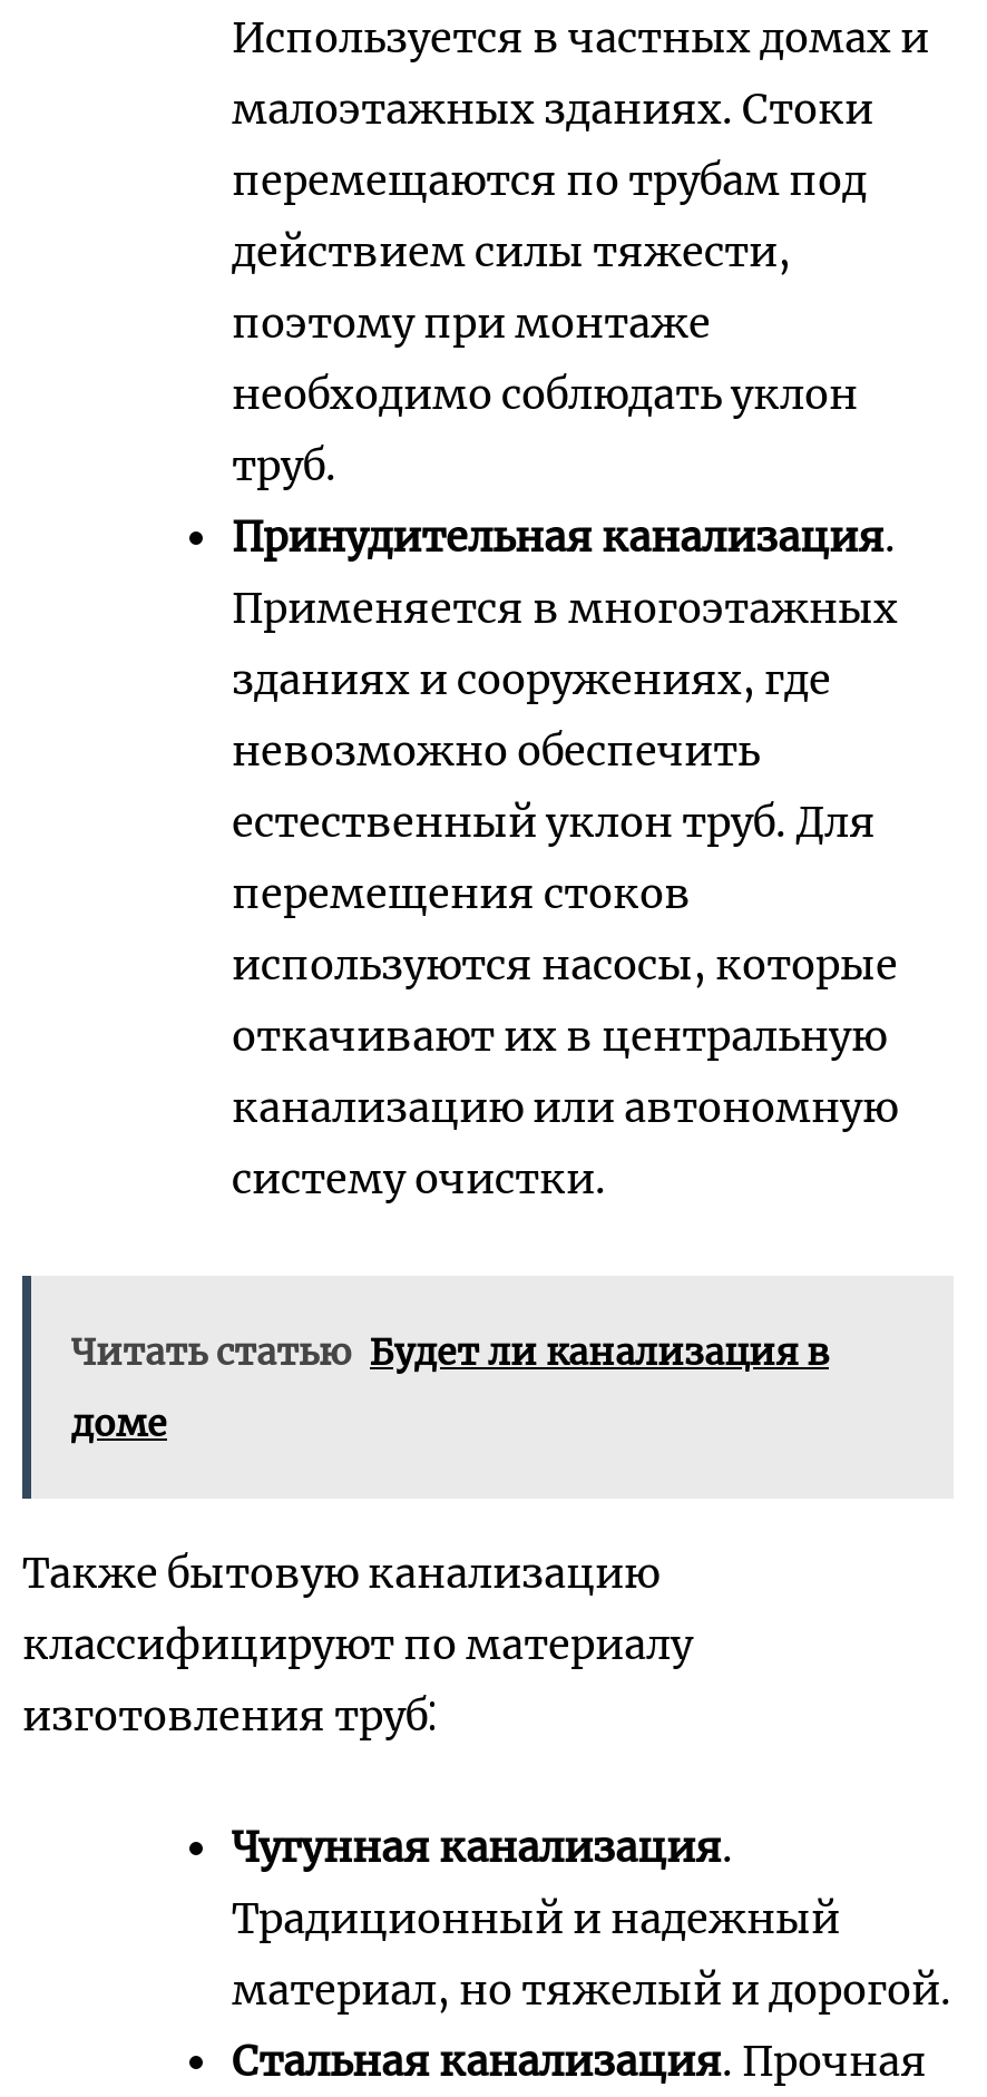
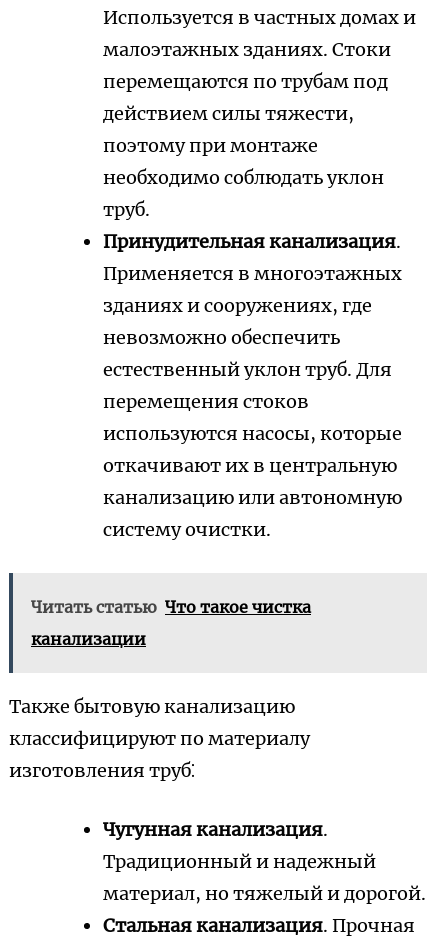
[71,1330,829,1374] Читать статью Будет ли канализация в -> [31,597,311,617] Читать статью Что такое чистка
[71,1401,167,1445] доме -> [31,629,146,649] канализации

